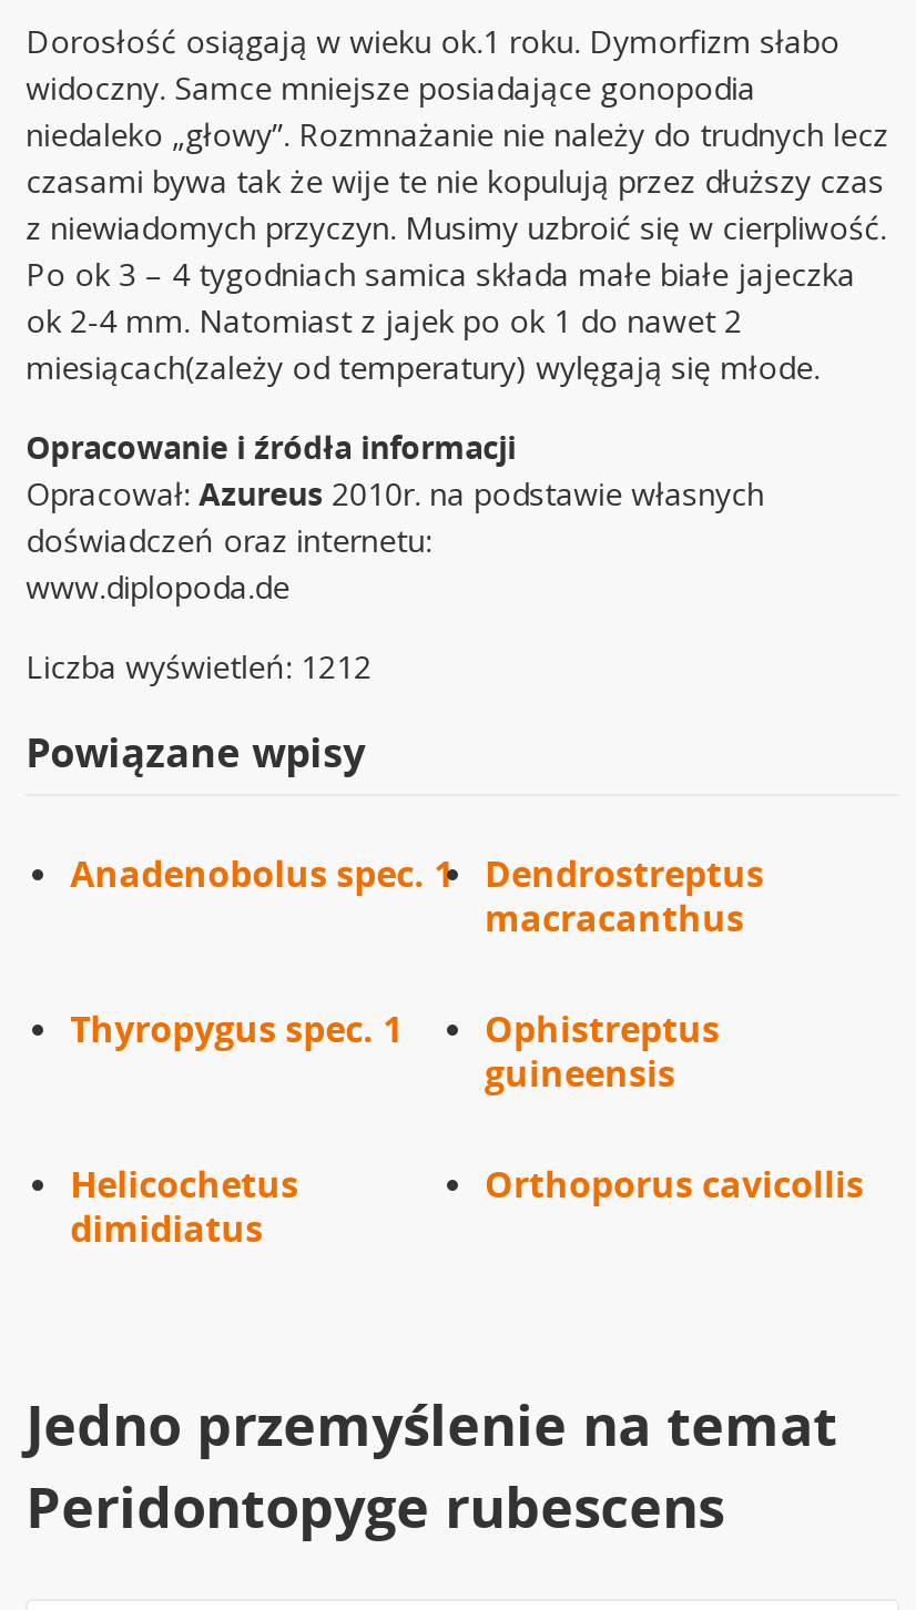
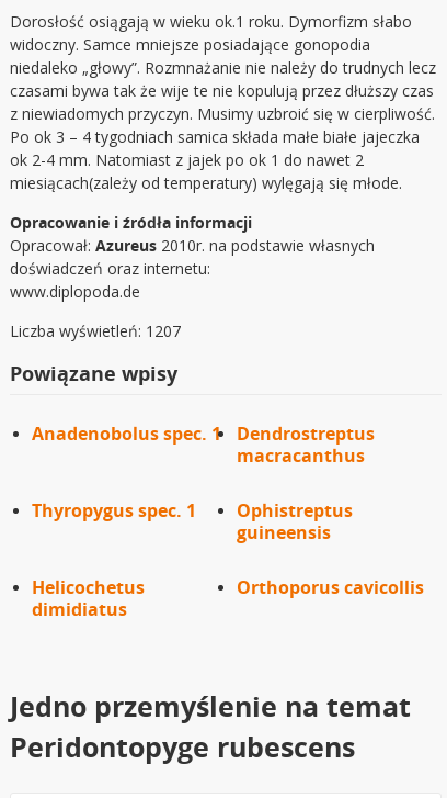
[26,645,372,687] Liczba wyświetleń: 1212 -> [10,320,181,341] Liczba wyświetleń: 1207

